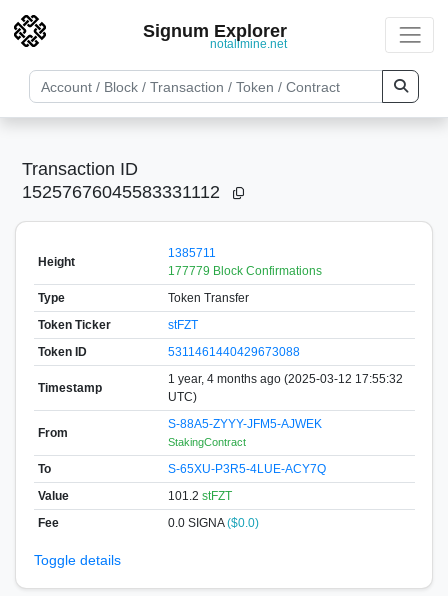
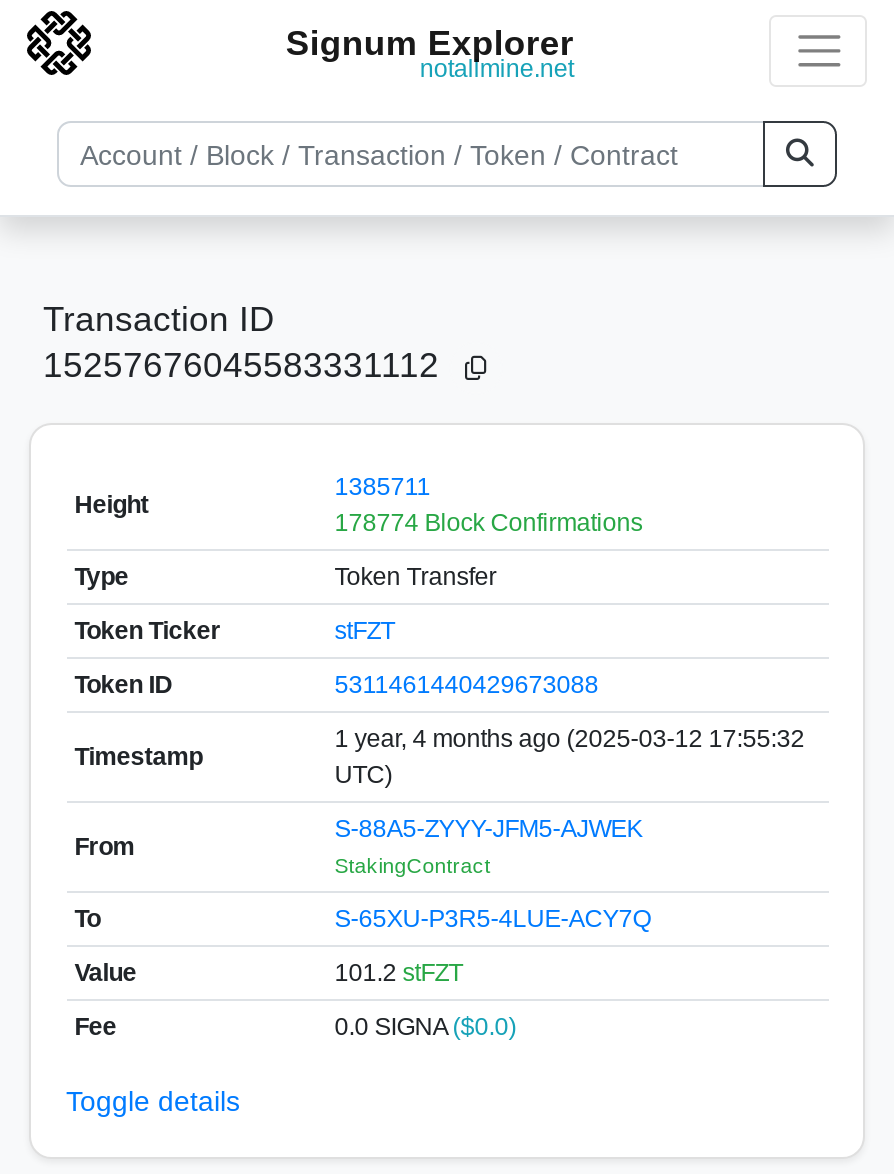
[168,263,322,277] 177779 Block Confirmations -> [334,508,642,536] 178774 Block Confirmations

